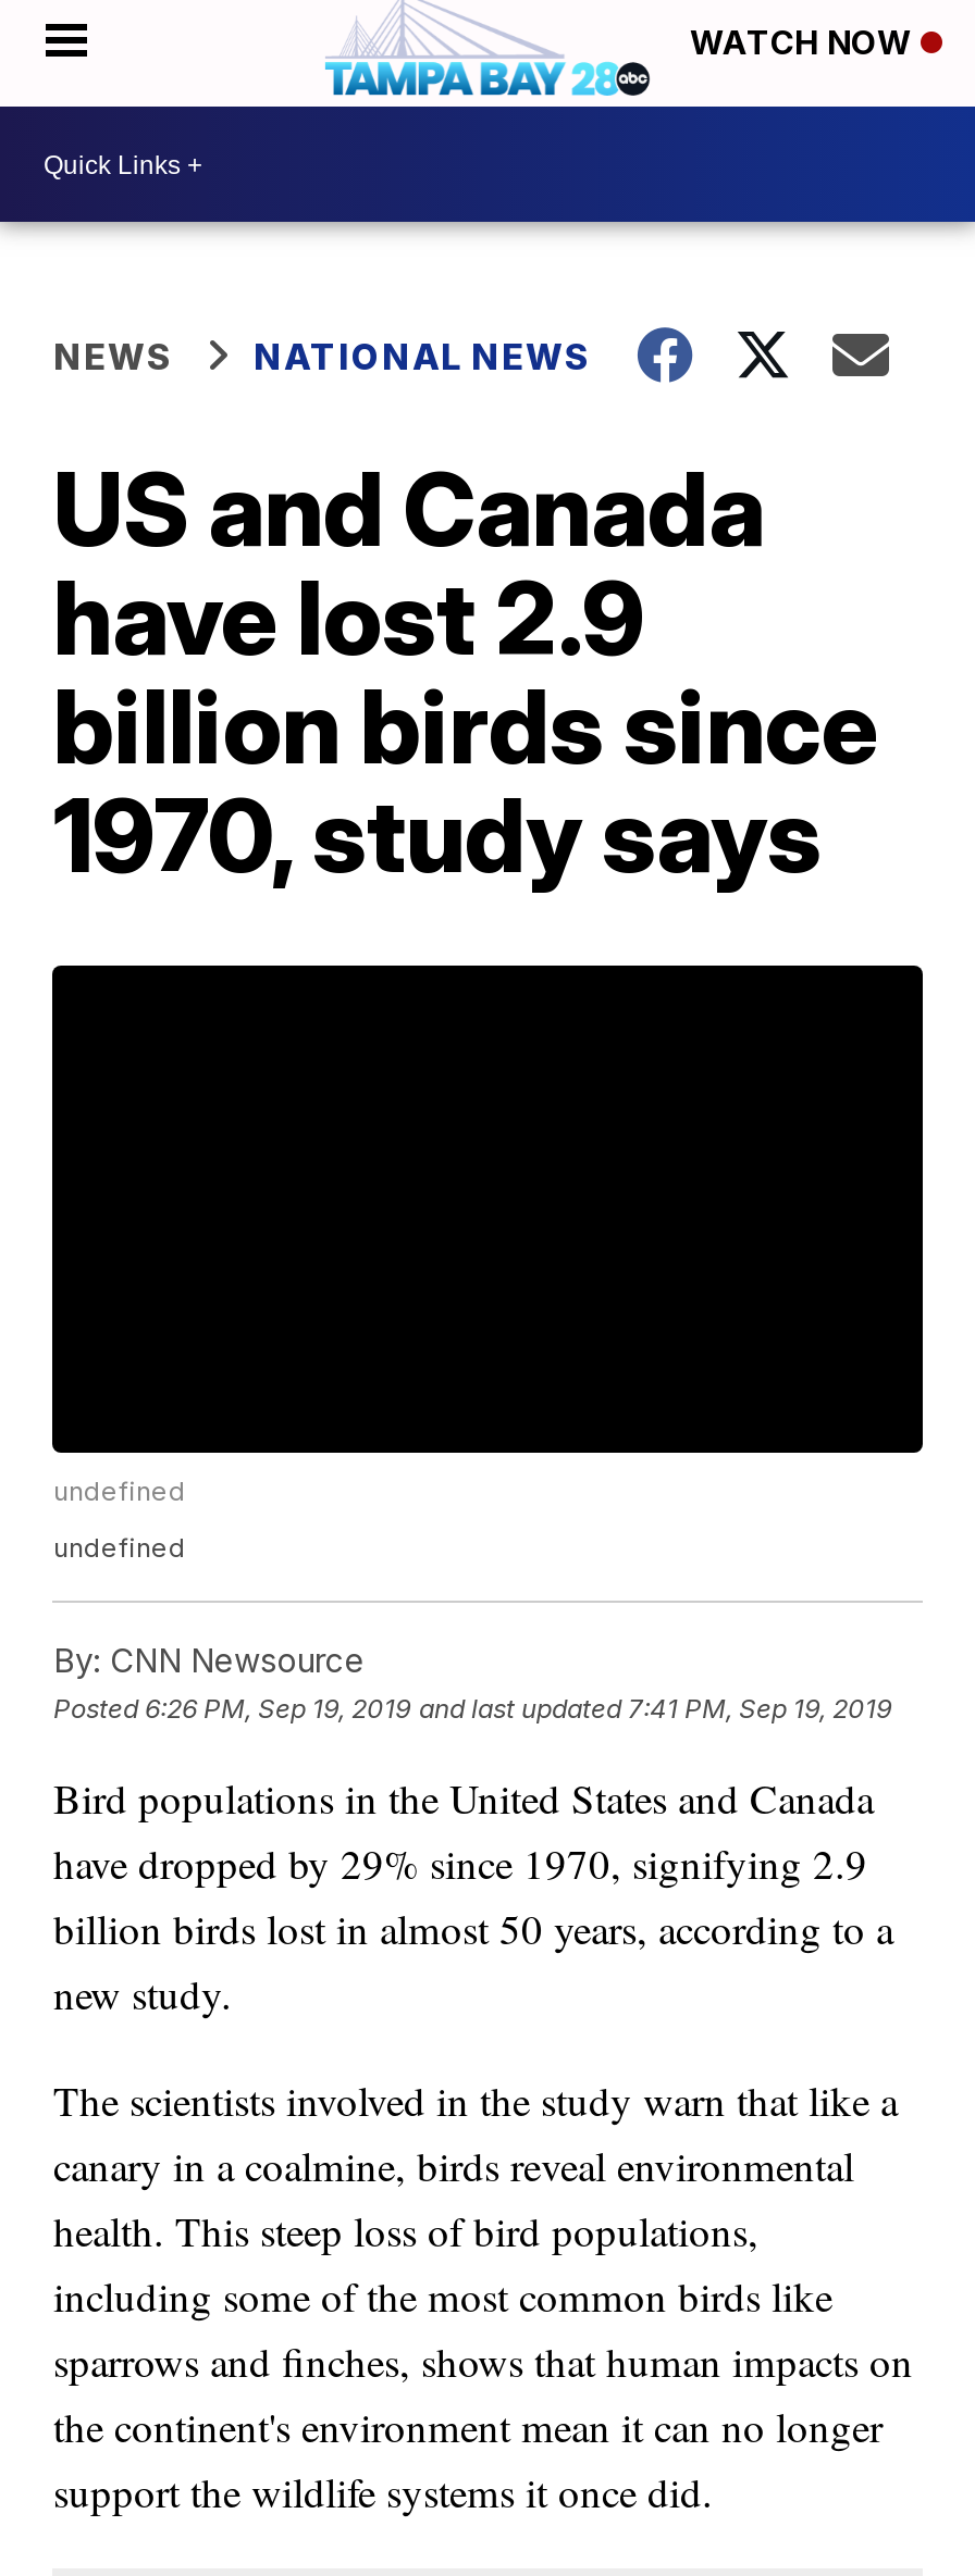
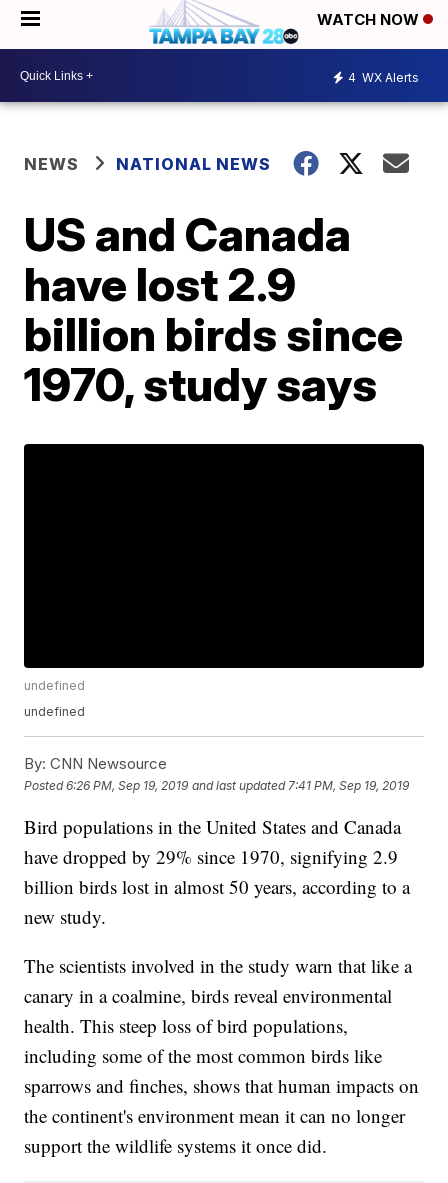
none -> [348,69,419,84] 4 WX Alerts

